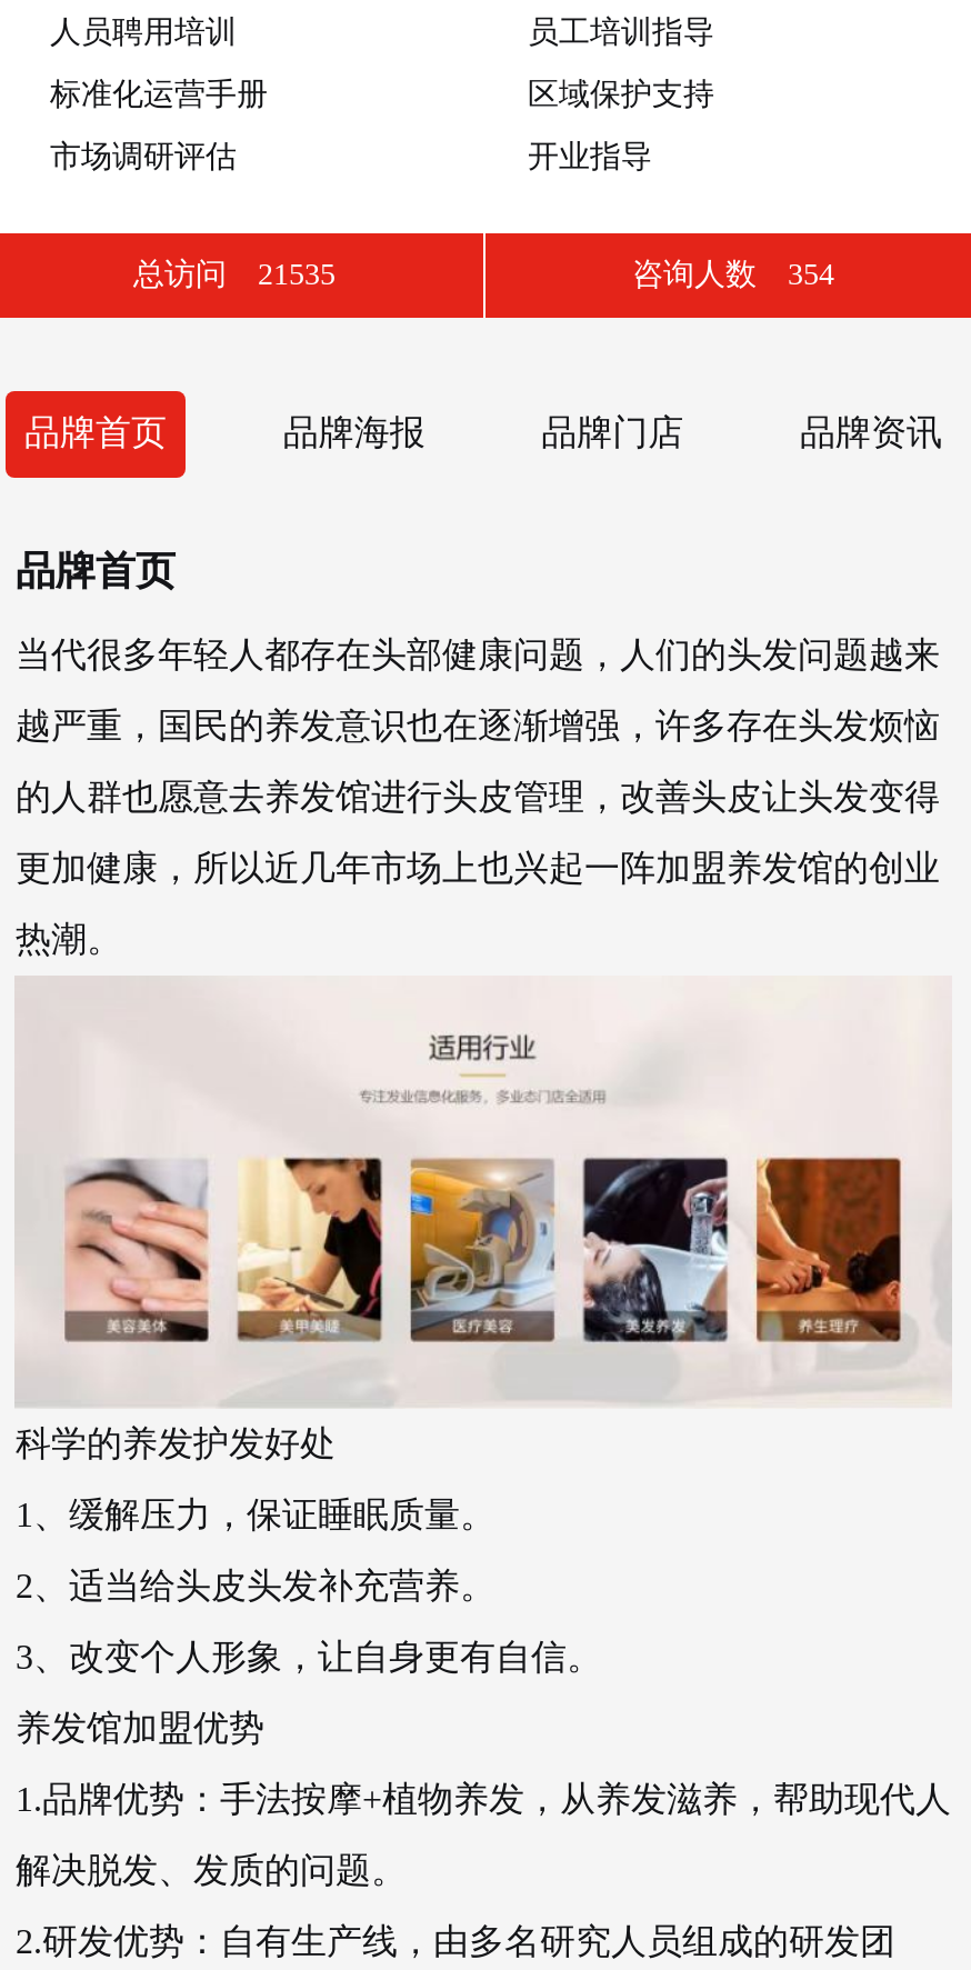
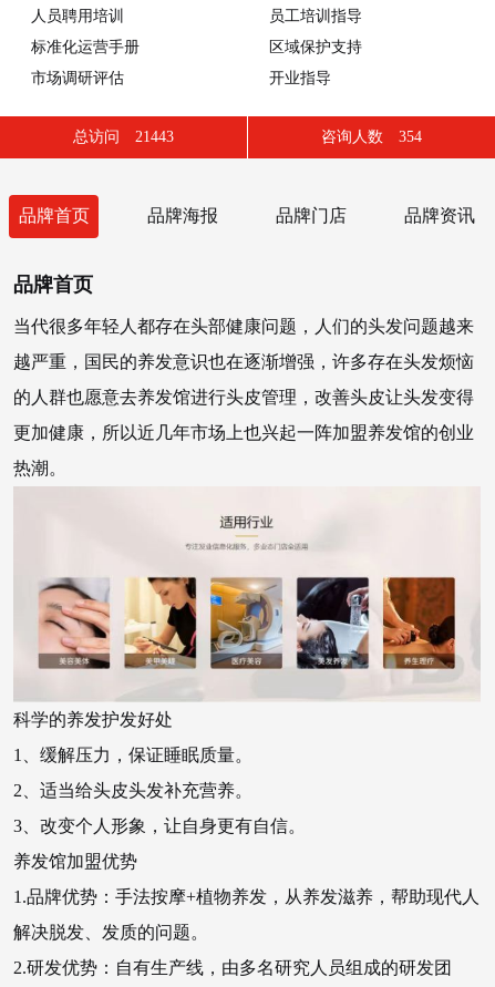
[133,258,336,291] 总访问 21535 -> [73,128,173,145] 总访问 21443

